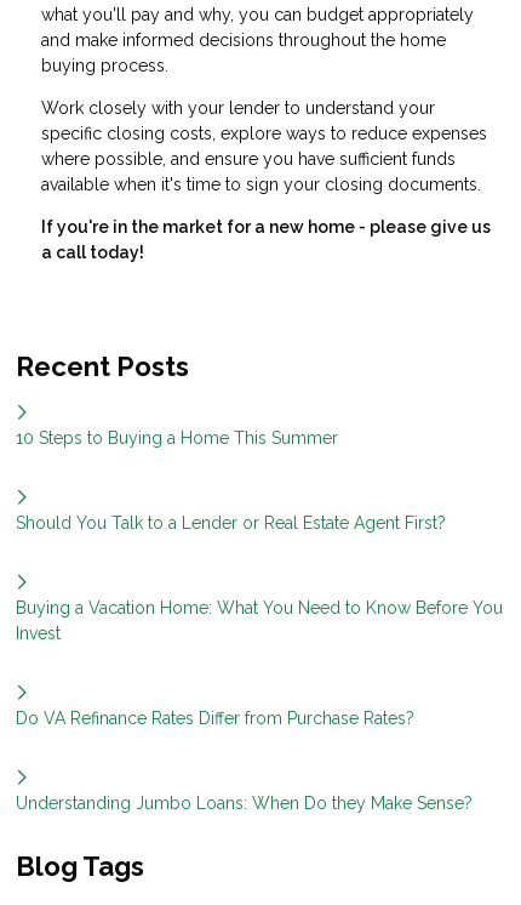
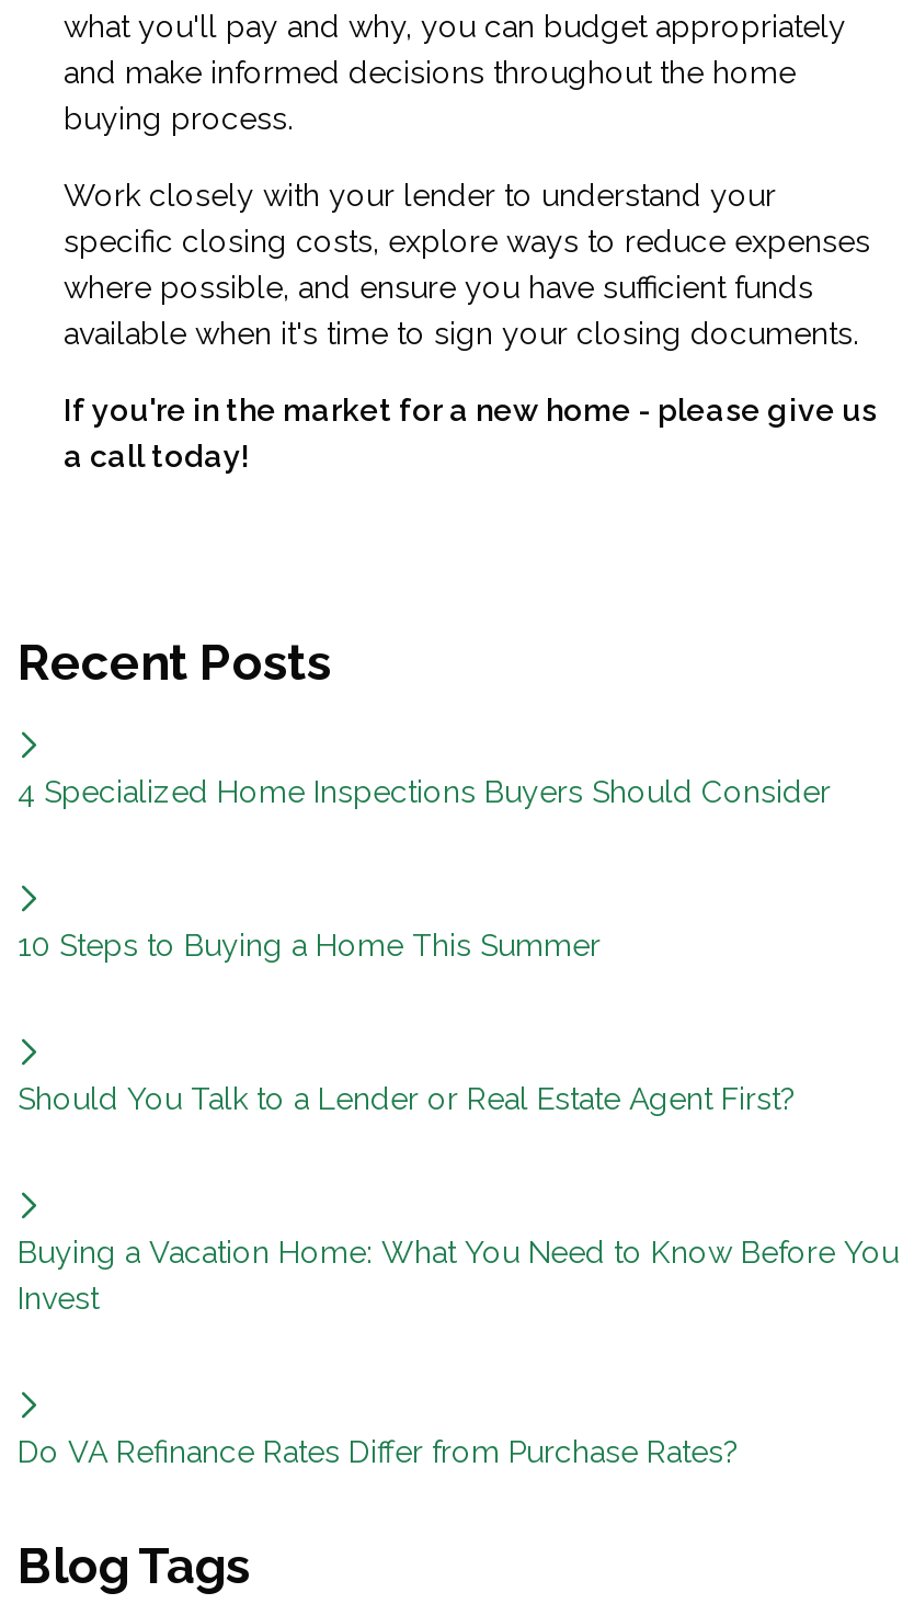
none -> [18,774,831,810] 4 Specialized Home Inspections Buyers Should Consider
moved [16,428,503,728] -> [18,928,899,1470]: 10 Steps to Buying a Home This Summer | Should You Talk to a Lender or Real Estate Agent First? | Buying a Vacation Home: What You Need to Know Before You | Invest | Do VA Refinance Rates Differ from Purchase Rates?
[16,794,473,813] Understanding Jumbo Loans: When Do they Make Sense? -> none

